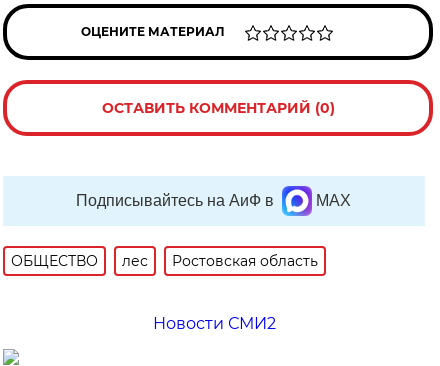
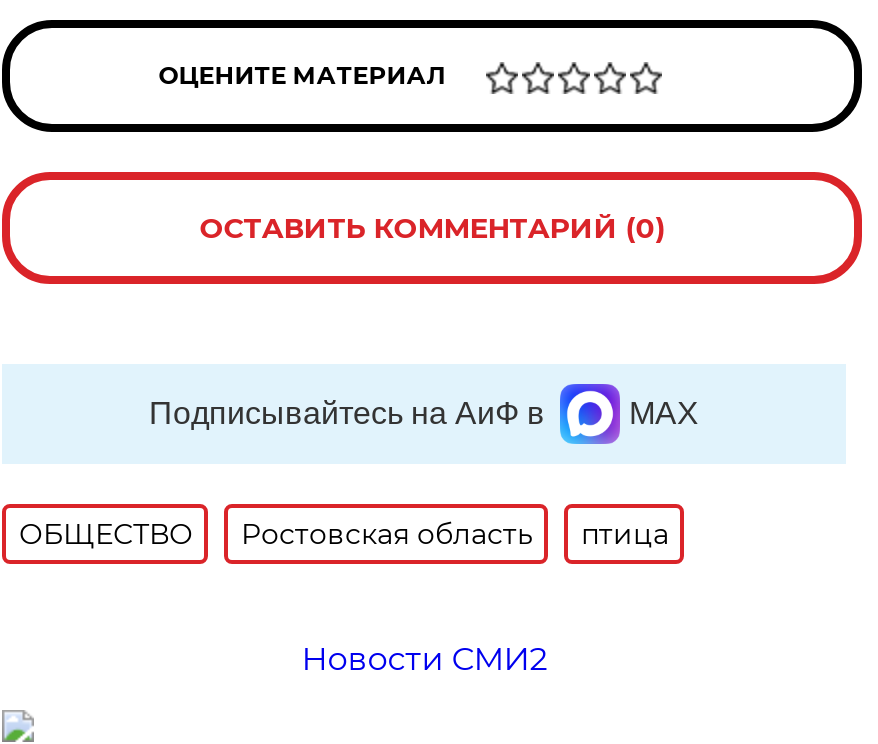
[122,252,148,270] лес -> none
none -> [581,516,669,552] птица

